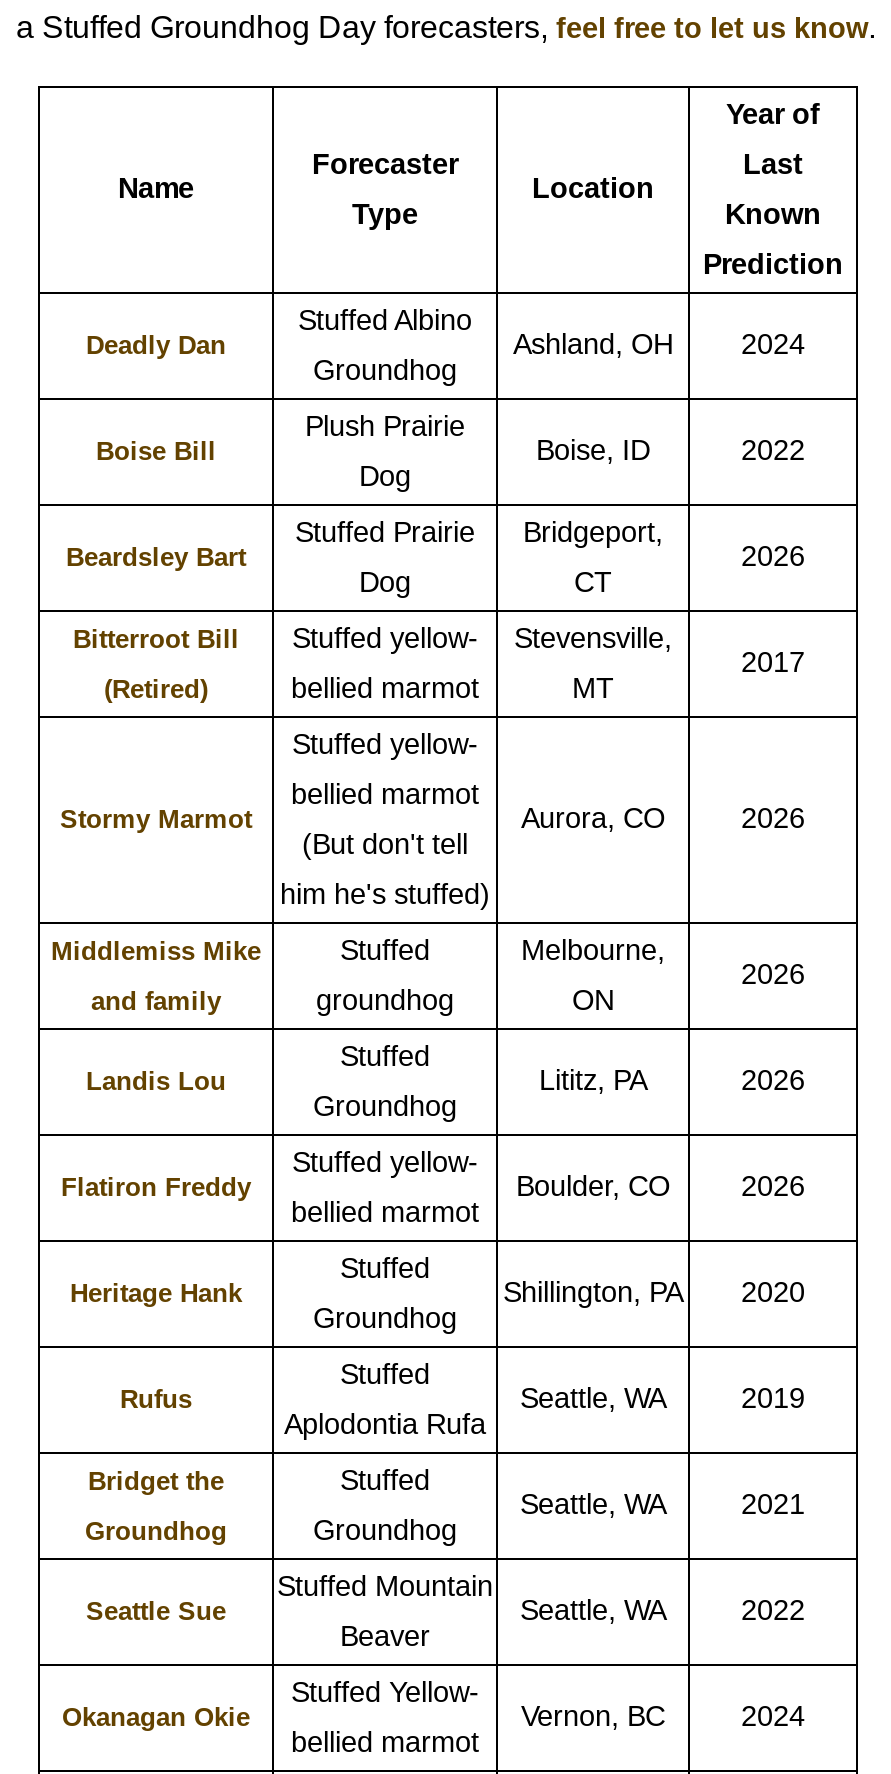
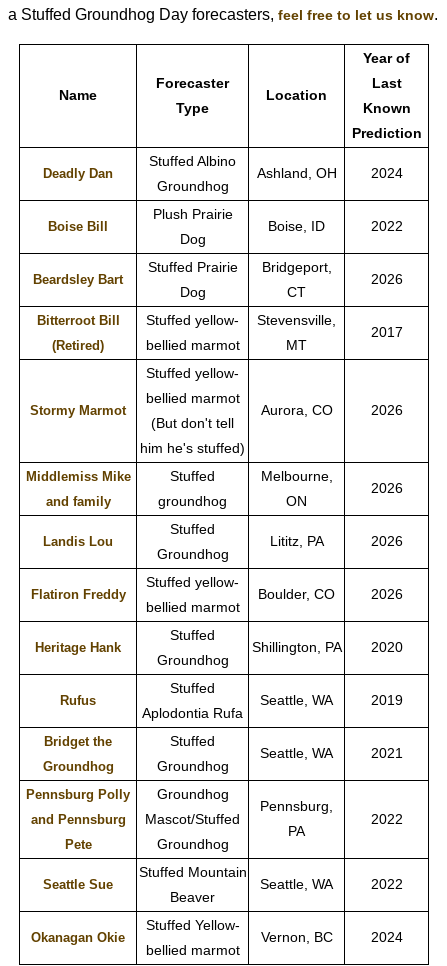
none -> [26,787,130,852] Pennsburg Polly | and Pennsburg | Pete
none -> [145,786,240,852] Groundhog | Mascot/Stuffed | Groundhog
none -> [260,798,333,839] Pennsburg, | PA
none -> [370,811,402,827] 2022

